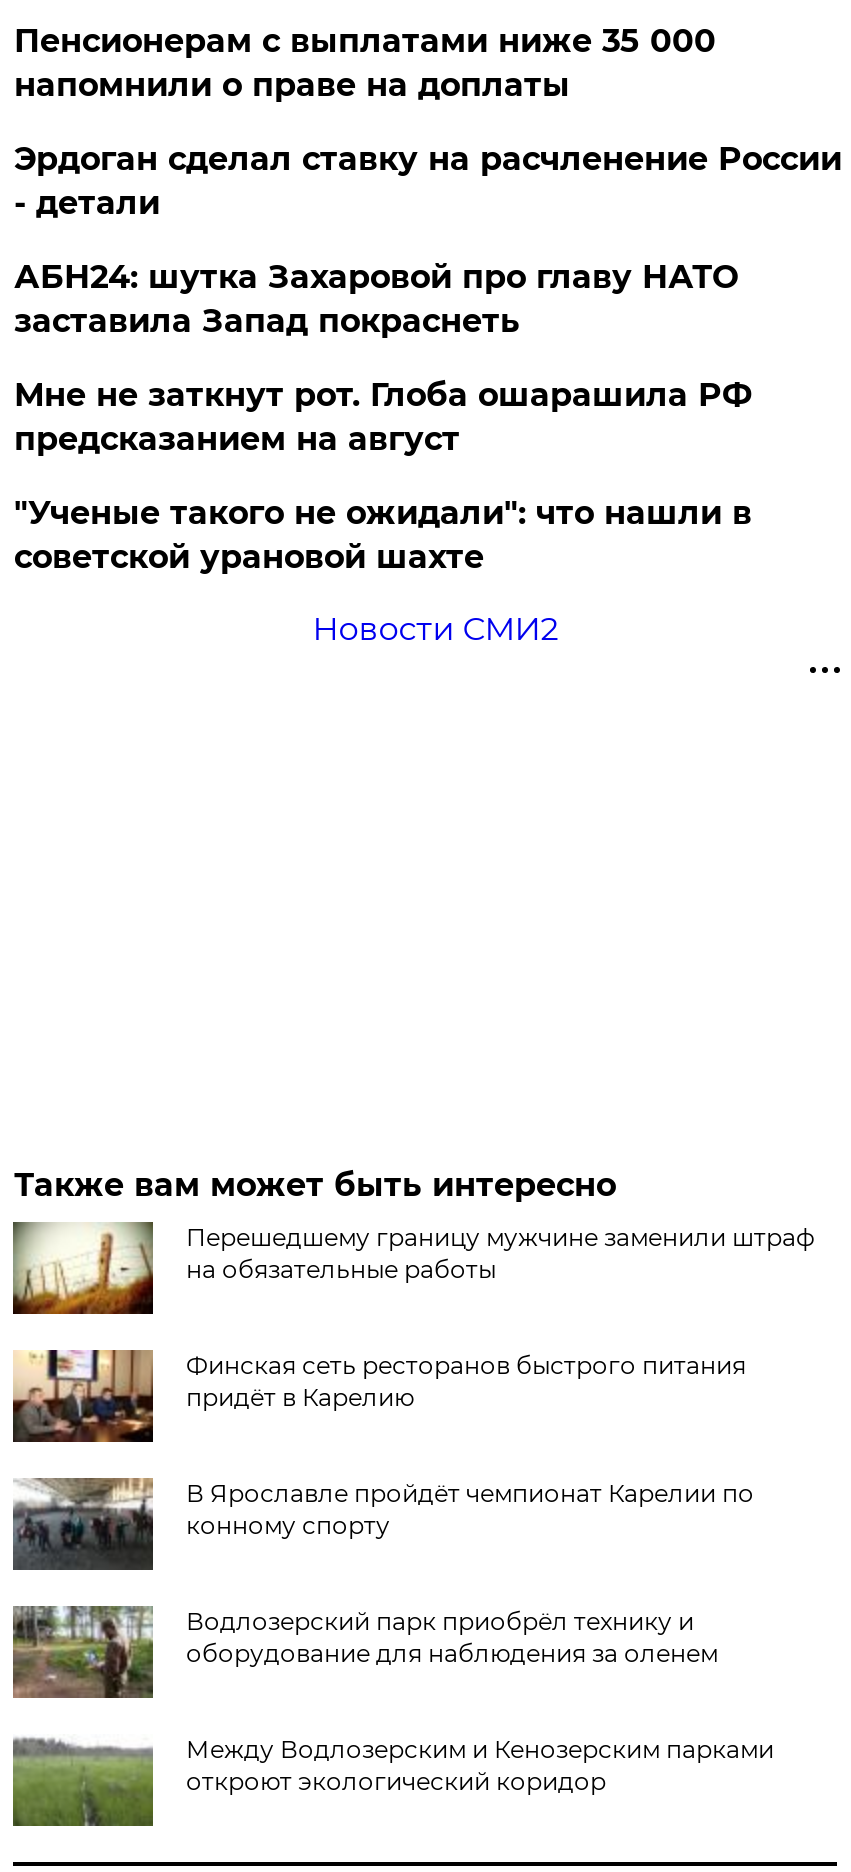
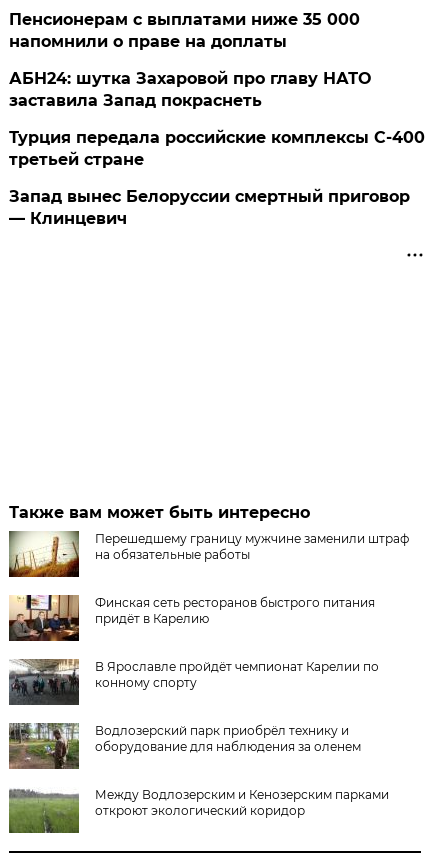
[14,140,842,222] Эрдоган сделал ставку на расчленение России | - детали -> none
[14,376,752,648] Мне не заткнут рот. Глоба ошарашила РФ | предсказанием на август | "Ученые такого не ожидали": что нашли в | советской урановой шахте | Новости СМИ2 -> [9,128,425,228] Турция передала российские комплексы С-400 | третьей стране | Запад вынес Белоруссии смертный приговор | — Клинцевич

